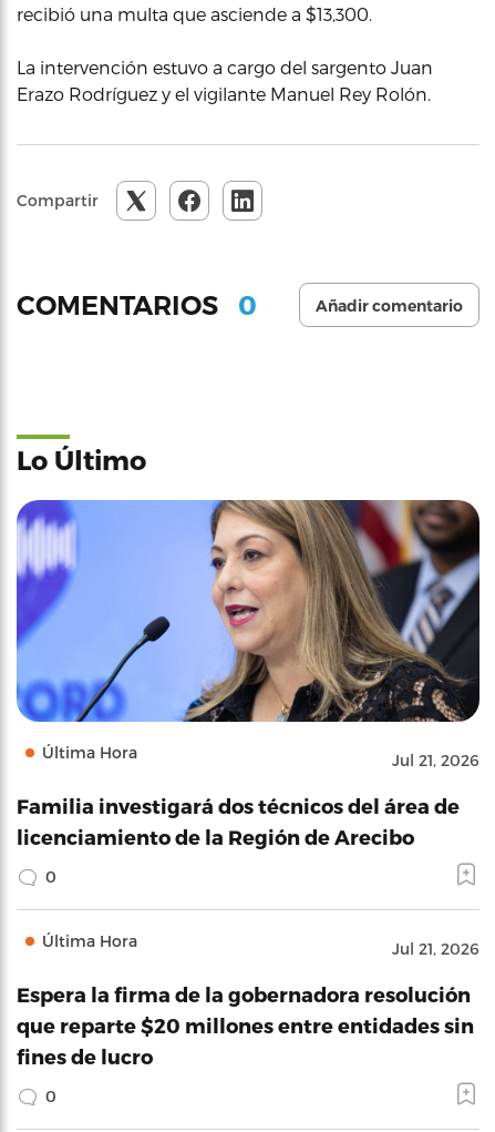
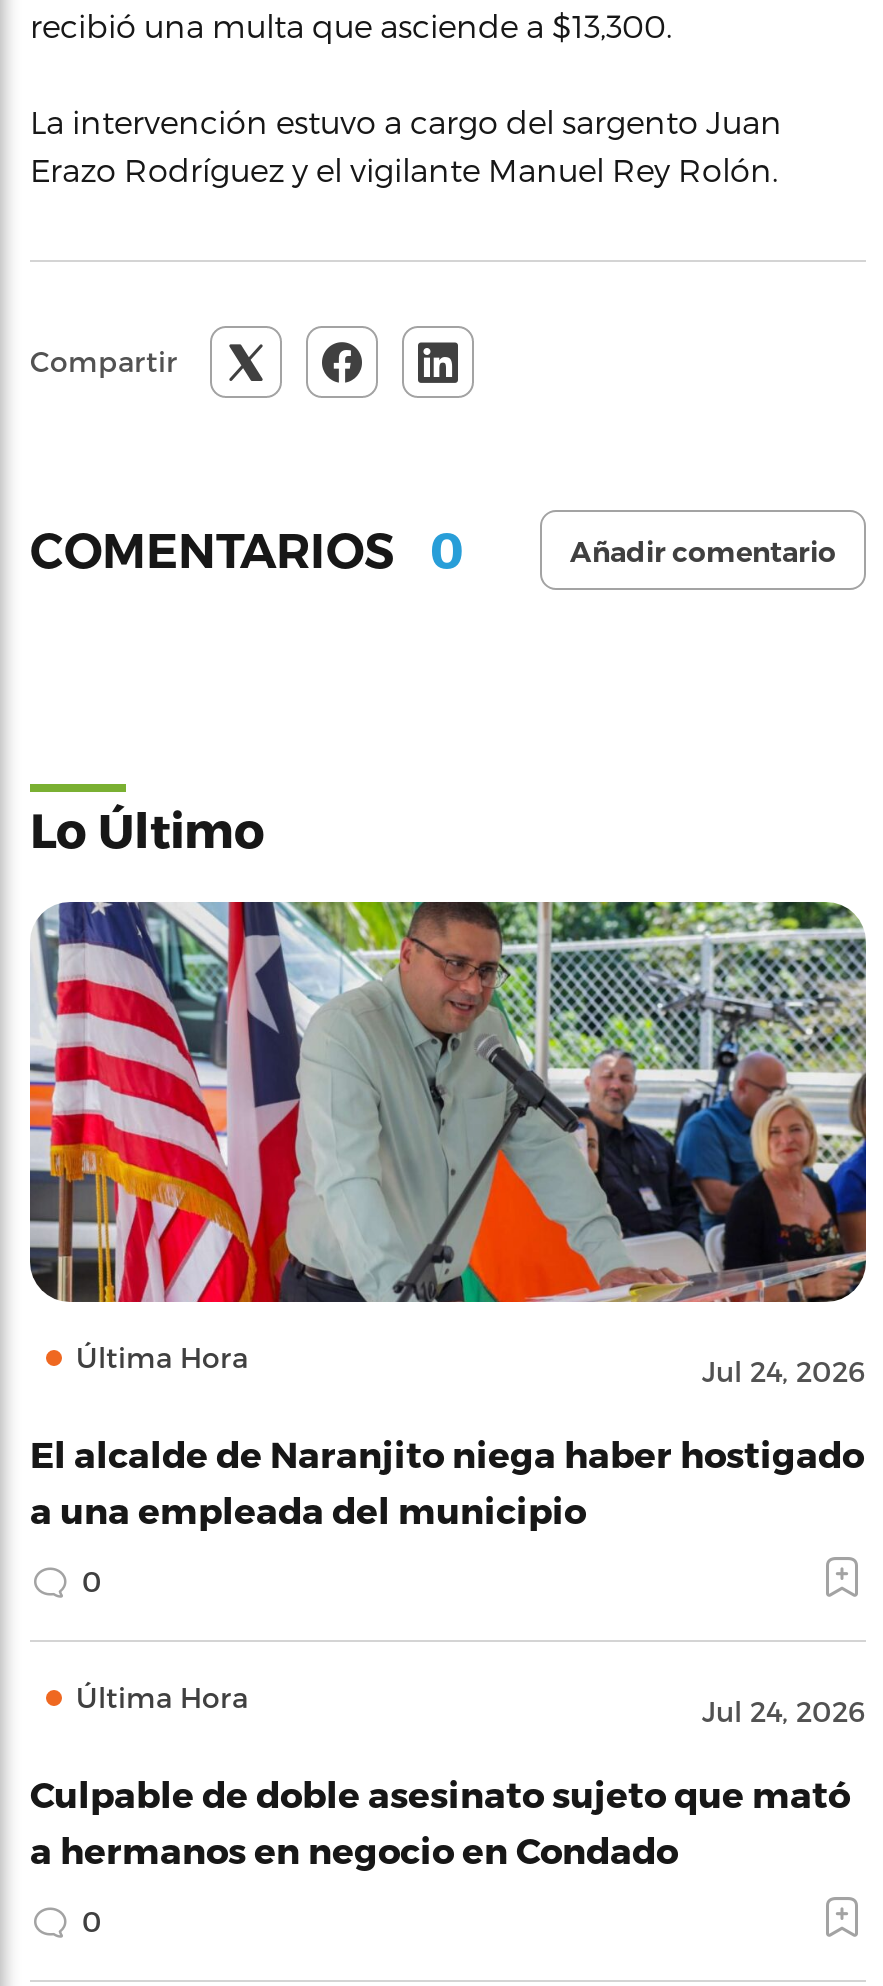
[16,499,481,769] [image] | Jul 21, 2026 -> [28,900,868,1388] [image] | Jul 24, 2026
[17,794,460,848] Familia investigará dos técnicos del área de | licenciamiento de la Región de Arecibo -> [30,1432,864,1530] El alcalde de Naranjito niega haber hostigado | a una empleada del municipio
[392,939,479,958] Jul 21, 2026 -> [702,1694,866,1728] Jul 24, 2026
[17,982,474,1068] Espera la firma de la gobernadora resolución | que reparte $20 millones entre entidades sin | fines de lucro -> [30,1772,850,1870] Culpable de doble asesinato sujeto que mató | a hermanos en negocio en Condado

